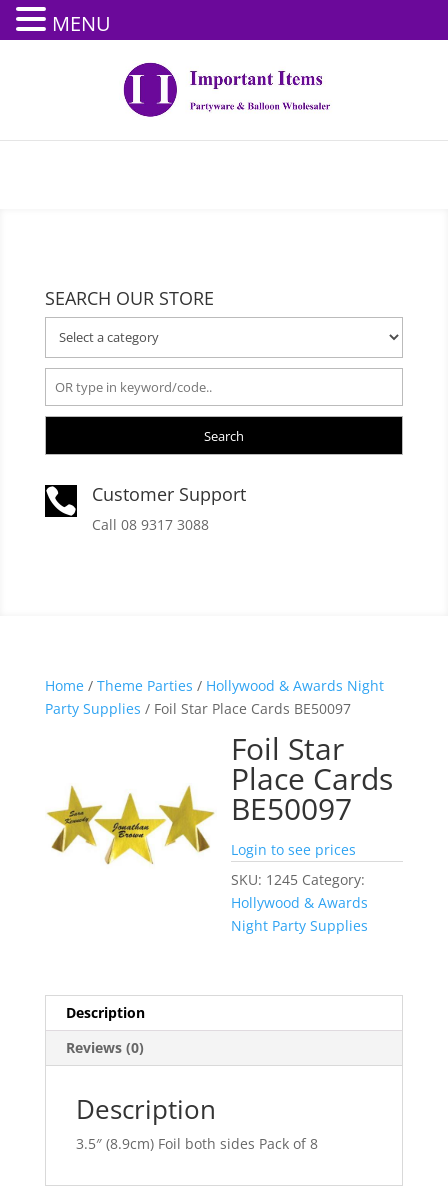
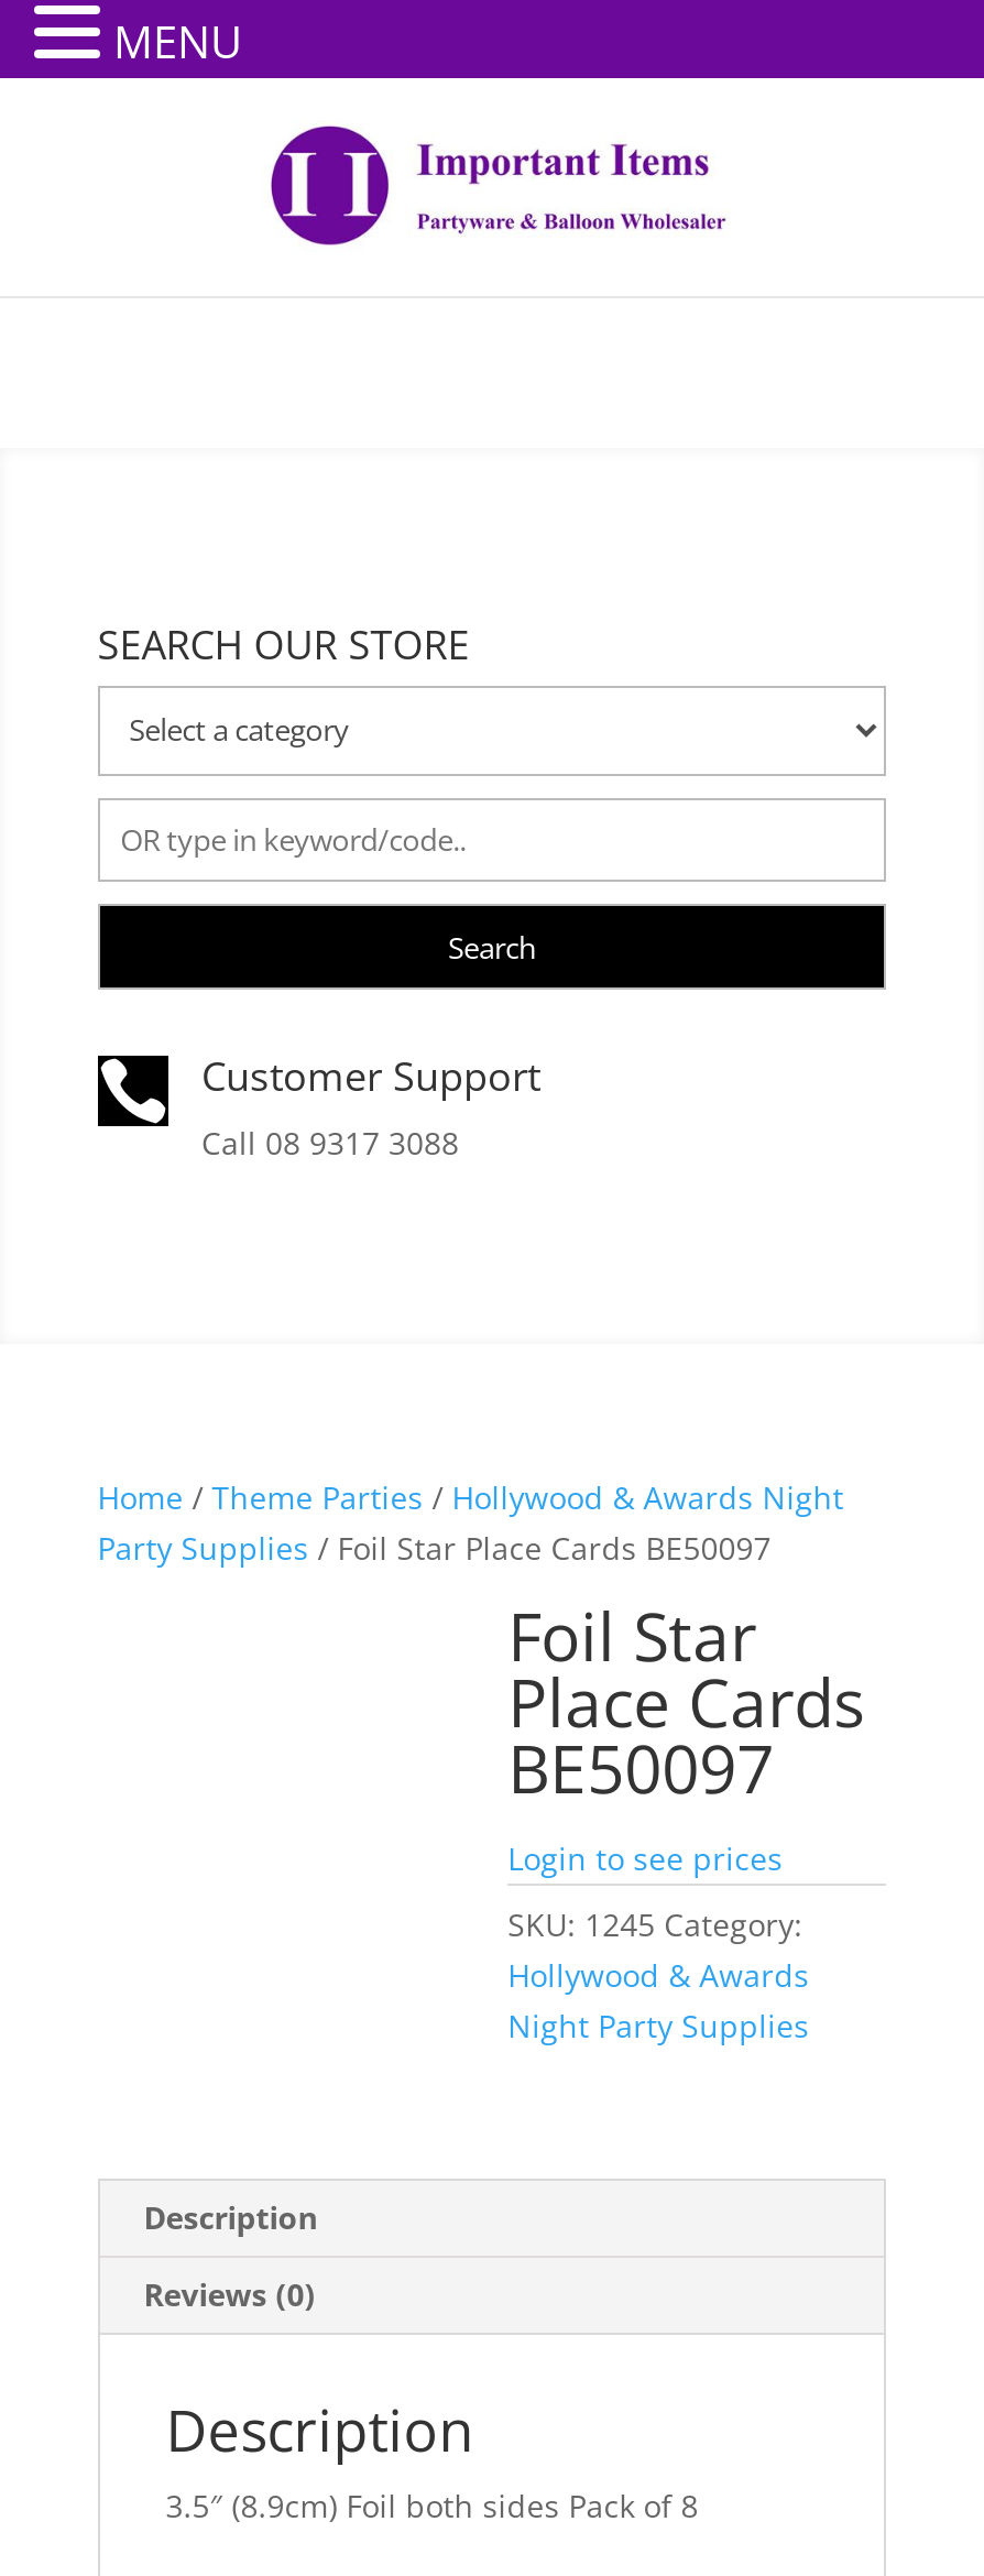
[47,785,215,865] [image] -> none

